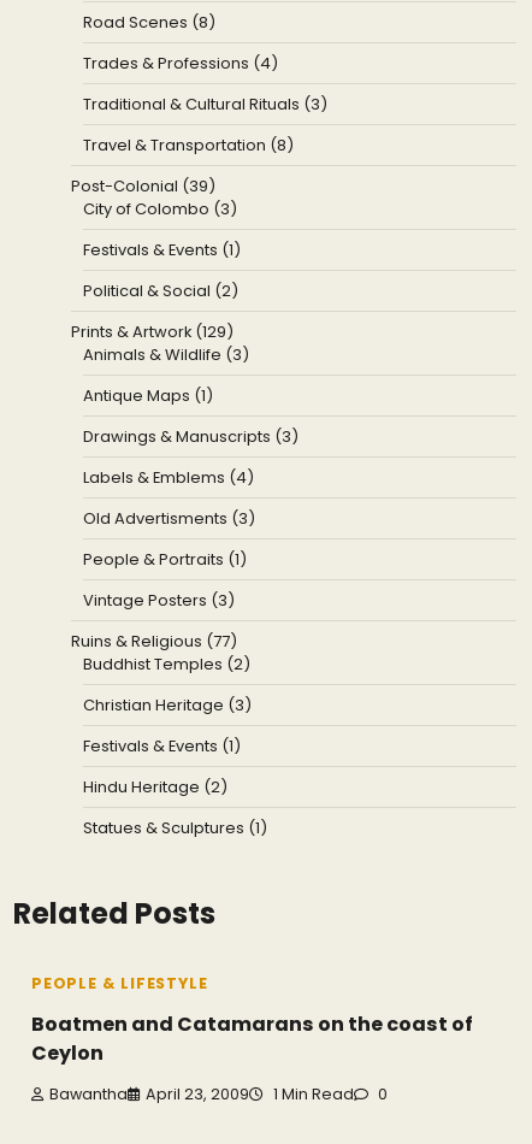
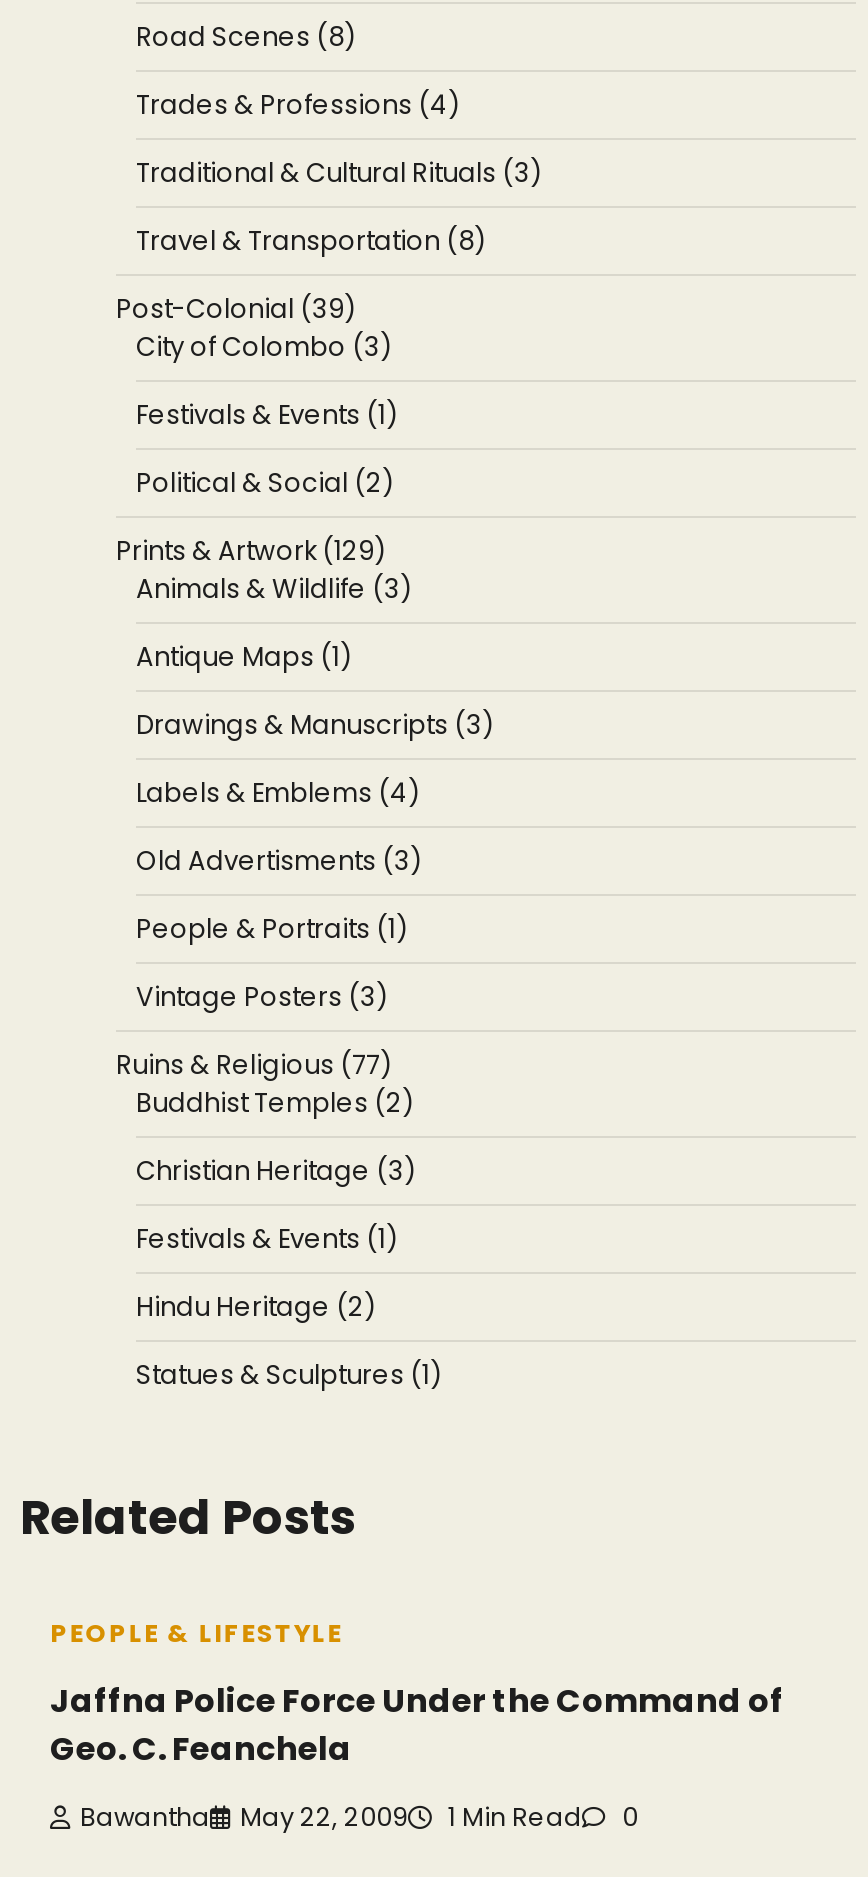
[31,1010,473,1067] Boatmen and Catamarans on the coast of | Ceylon -> [50,1678,784,1772] Jaffna Police Force Under the Command of | Geo. C. Feanchela
[49,1084,388,1105] Bawantha April 23, 2009 1 Min Read 0 -> [80,1801,638,1835] Bawantha May 22, 2009 1 Min Read 0

